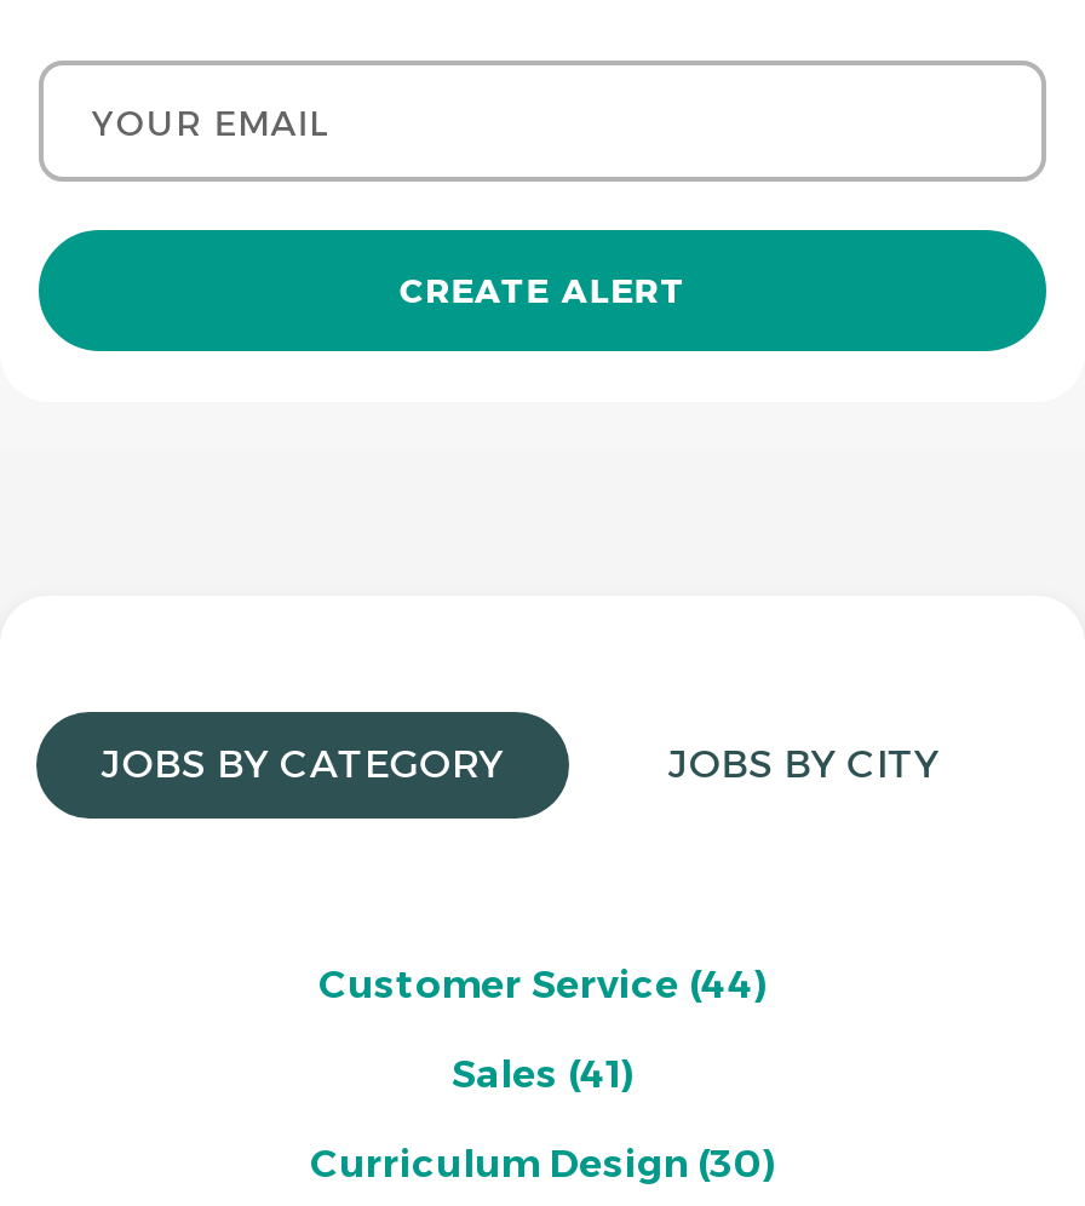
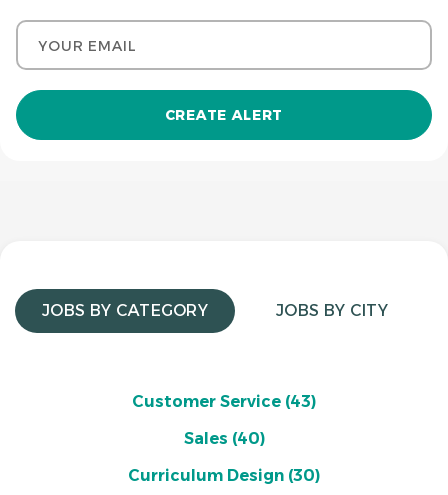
[318,961,767,1007] Customer Service (44) -> [132,392,316,411] Customer Service (43)
[452,1051,633,1097] Sales (41) -> [183,429,264,448] Sales (40)

